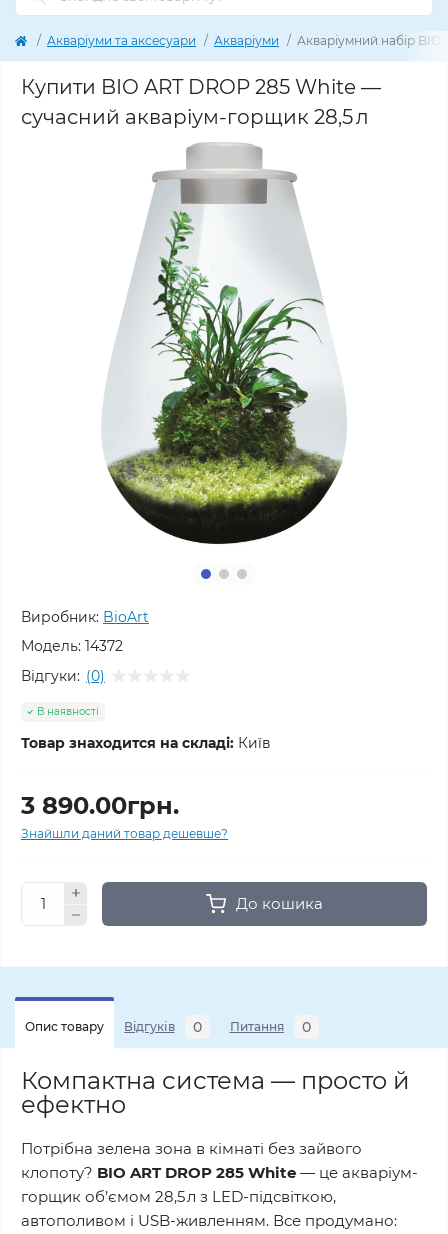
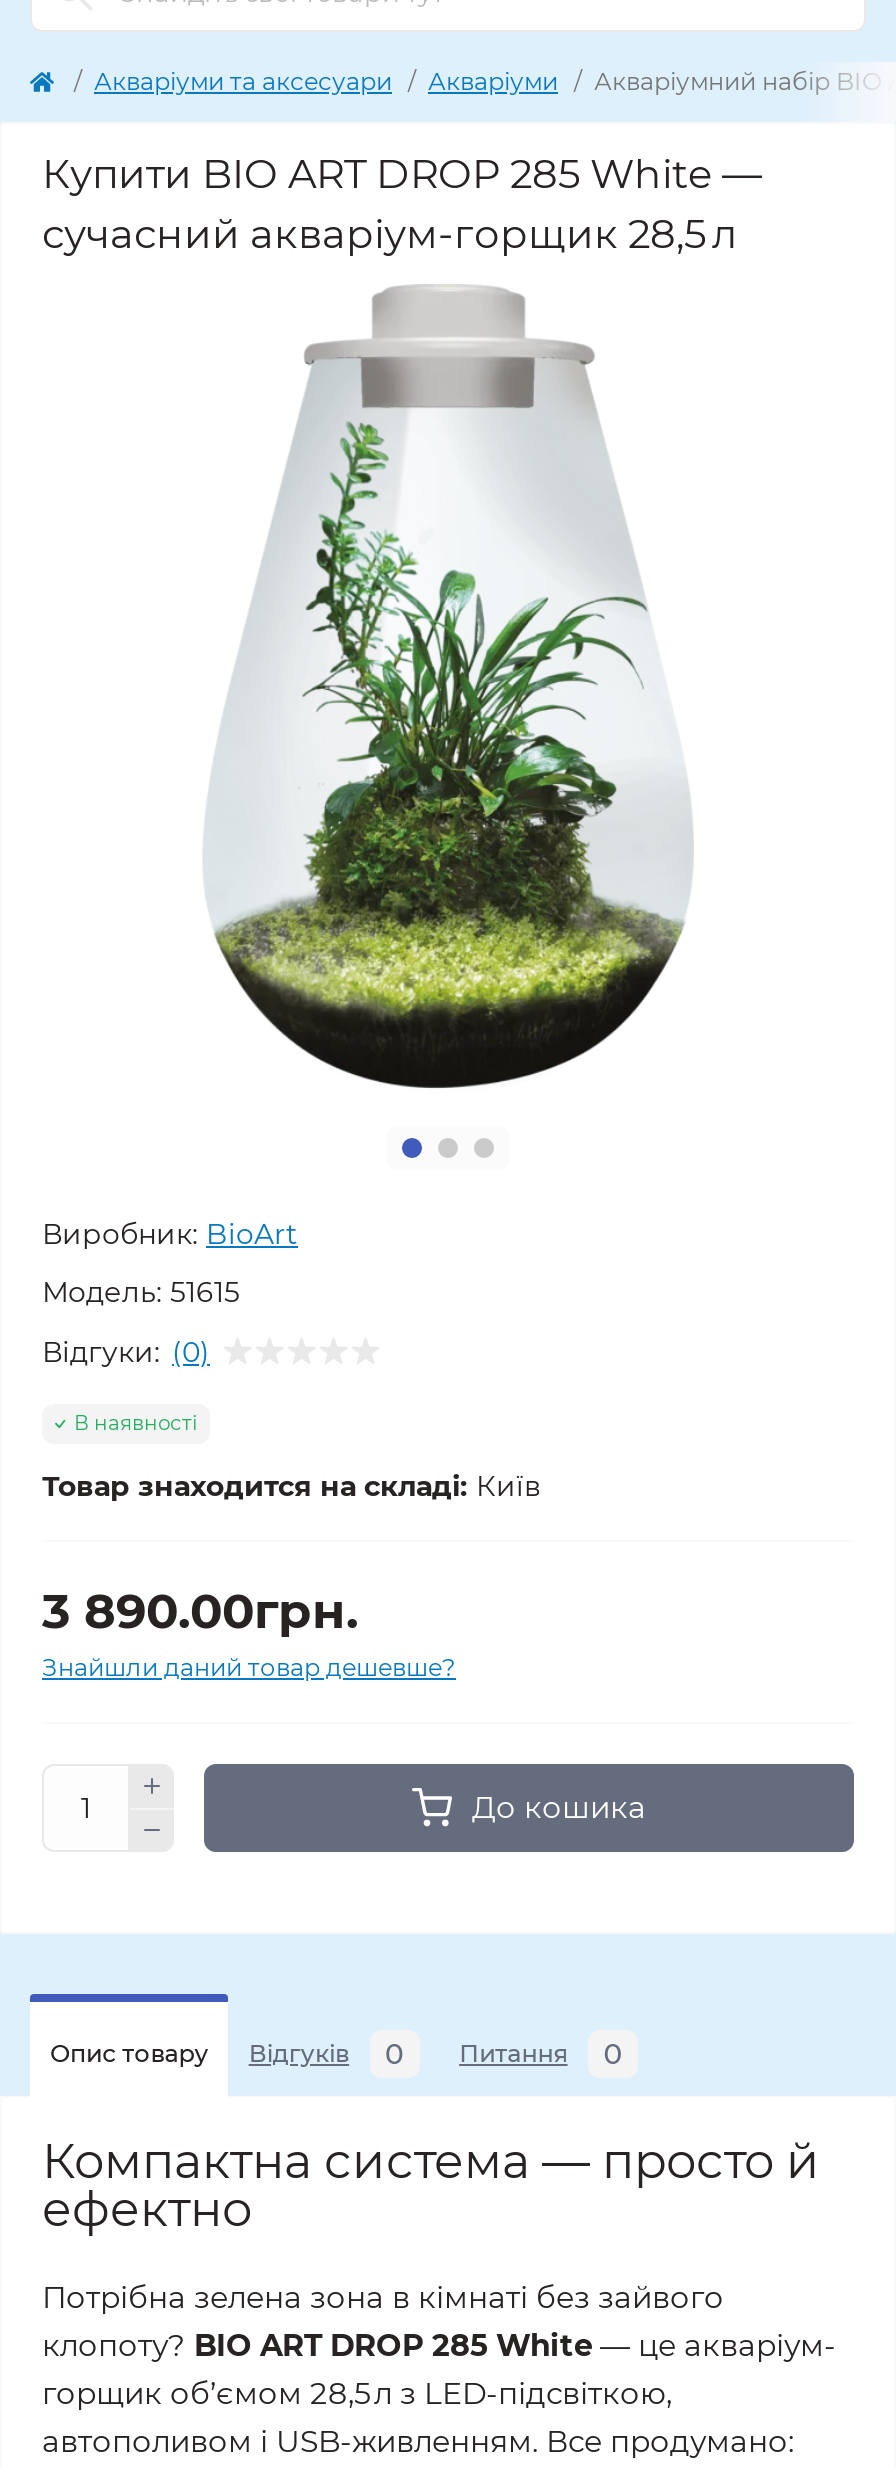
[21,637,123,655] Модель: 14372 -> [42,1274,240,1310] Модель: 51615

